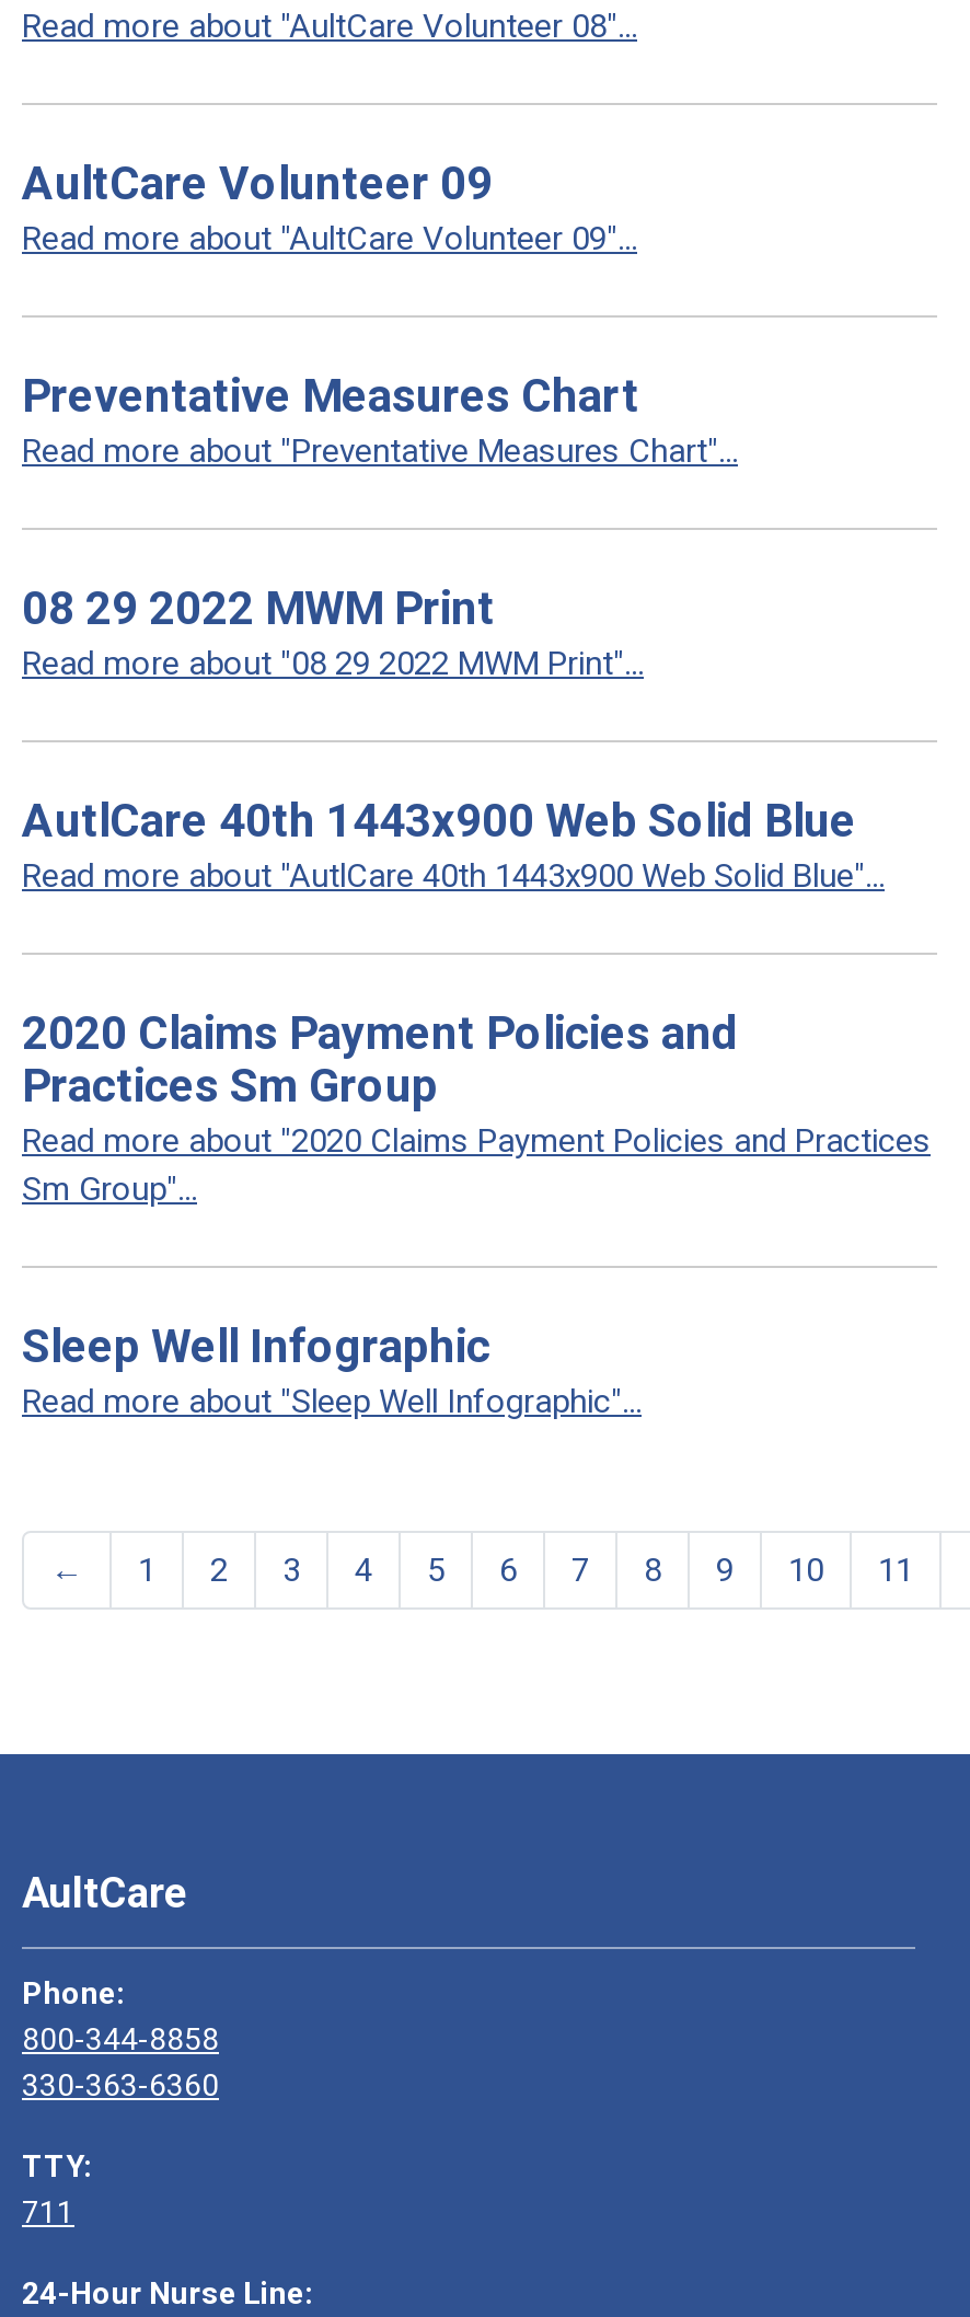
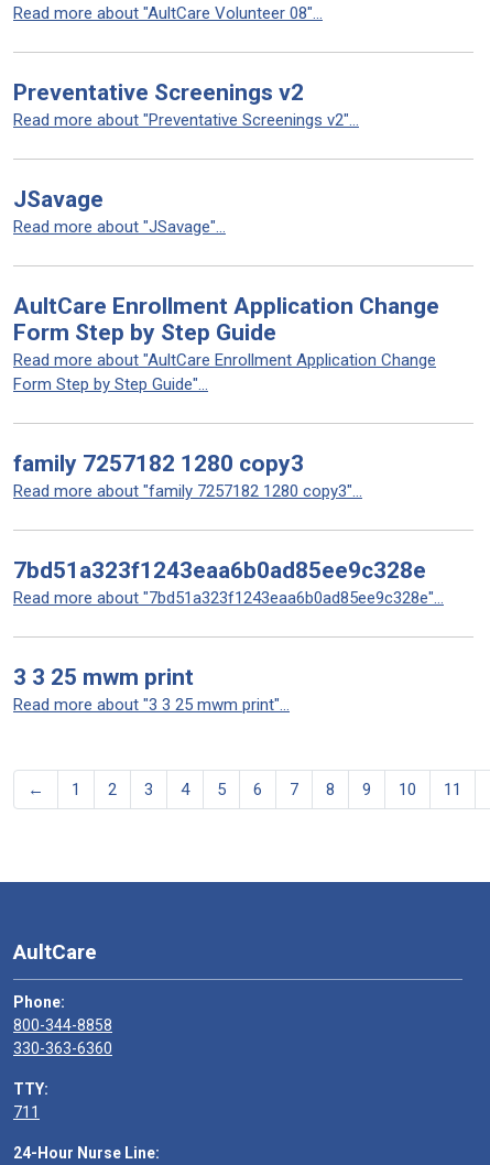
[22,158,637,258] AultCare Volunteer 09 | Read more about "AultCare Volunteer 09"... -> [13,79,359,130] Preventative Screenings v2 | Read more about "Preventative Screenings v2"...
[22,370,738,471] Preventative Measures Chart | Read more about "Preventative Measures Chart"... -> [13,186,226,237] JSavage | Read more about "JSavage"...
[22,583,644,683] 08 29 2022 MWM Print | Read more about "08 29 2022 MWM Print"... -> [13,293,439,394] AultCare Enrollment Application Change | Form Step by Step Guide | Read more about "AultCare Enrollment Application Change | Form Step by Step Guide"...
[22,795,885,896] AutlCare 40th 1443x900 Web Solid Blue | Read more about "AutlCare 40th 1443x900 Web Solid Blue"... -> [13,450,362,501] family 7257182 1280 copy3 | Read more about "family 7257182 1280 copy3"...
[22,1007,931,1209] 2020 Claims Payment Policies and | Practices Sm Group | Read more about "2020 Claims Payment Policies and Practices | Sm Group"... -> [13,557,444,608] 7bd51a323f1243eaa6b0ad85ee9c328e | Read more about "7bd51a323f1243eaa6b0ad85ee9c328e"...
[22,1321,642,1421] Sleep Well Infographic | Read more about "Sleep Well Infographic"... -> [13,664,290,715] 3 3 25 mwm print | Read more about "3 3 25 mwm print"...

